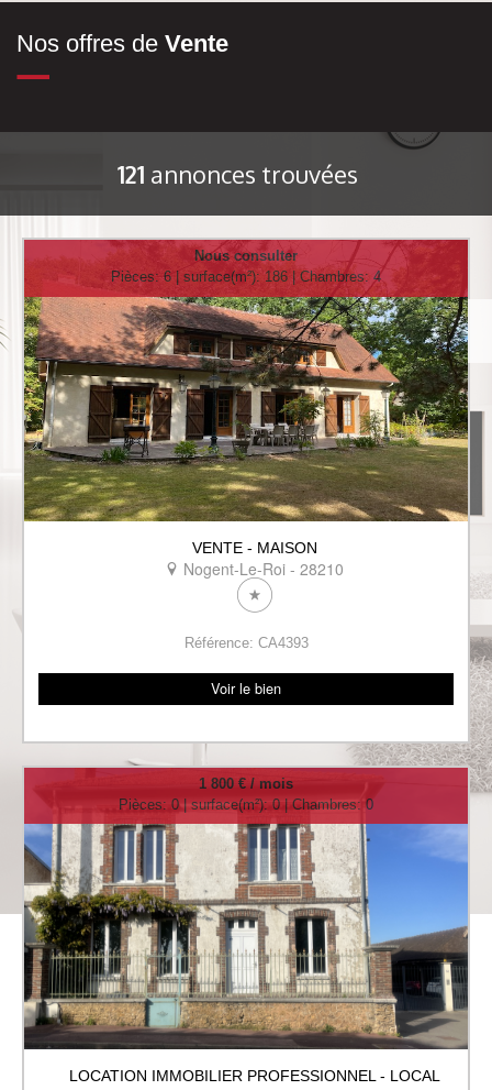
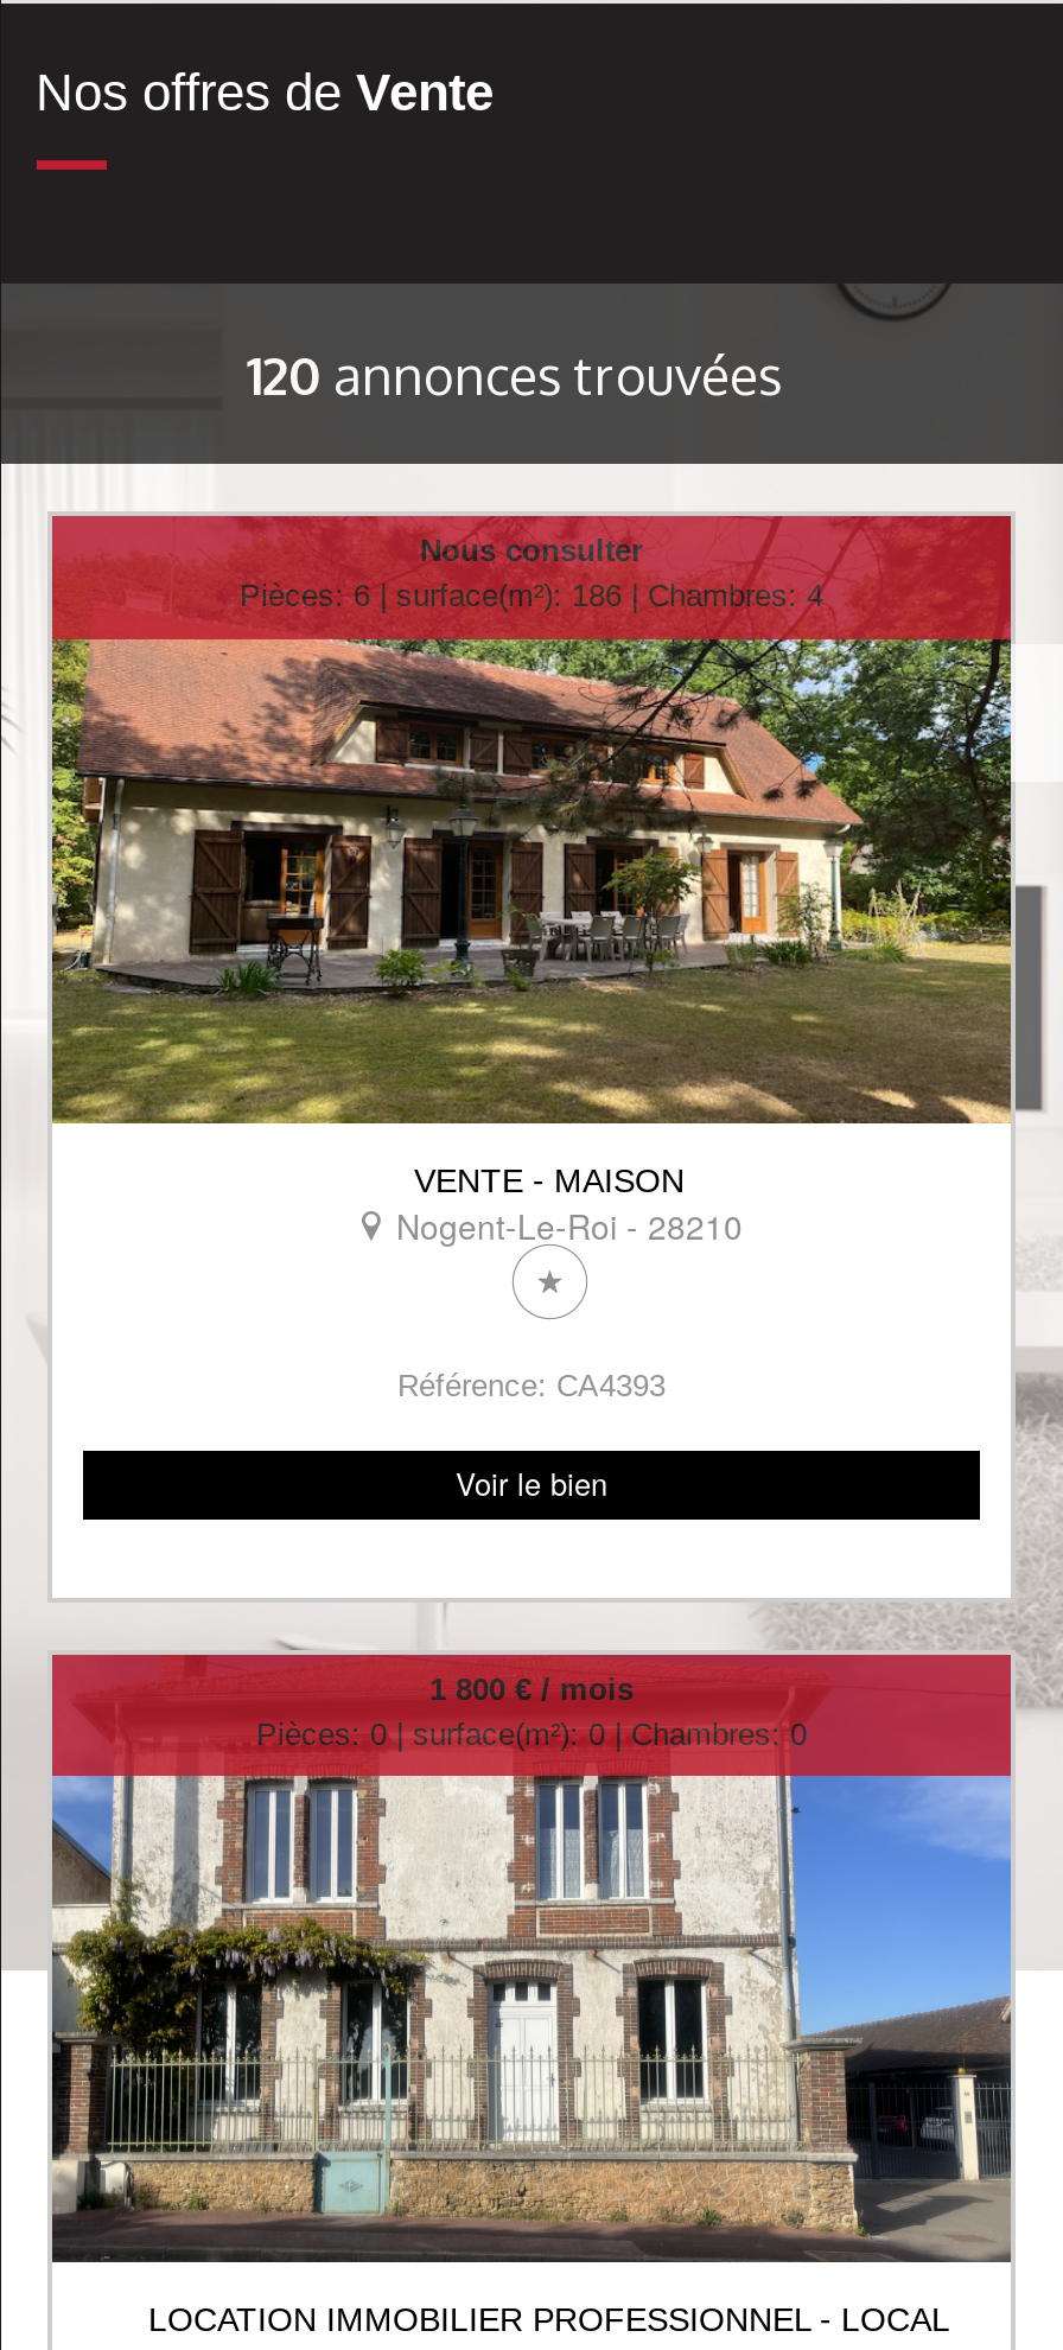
[118,159,358,189] 121 annonces trouvées -> [246,341,782,407] 120 annonces trouvées

